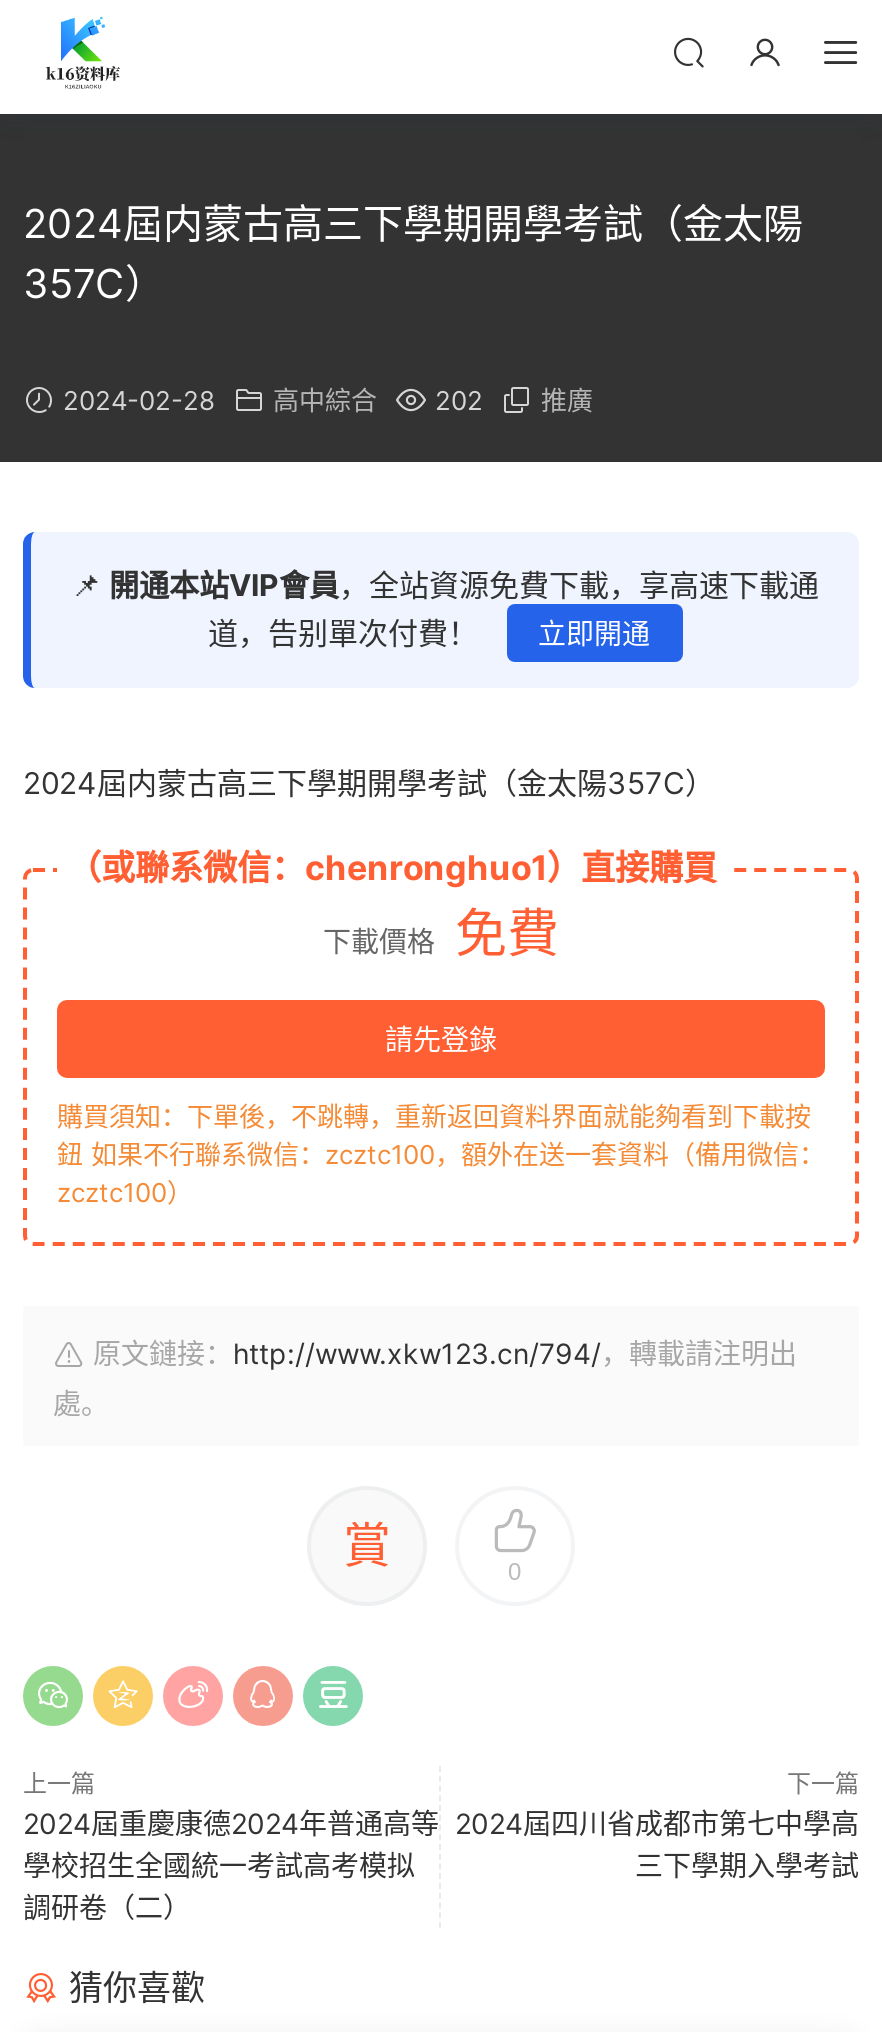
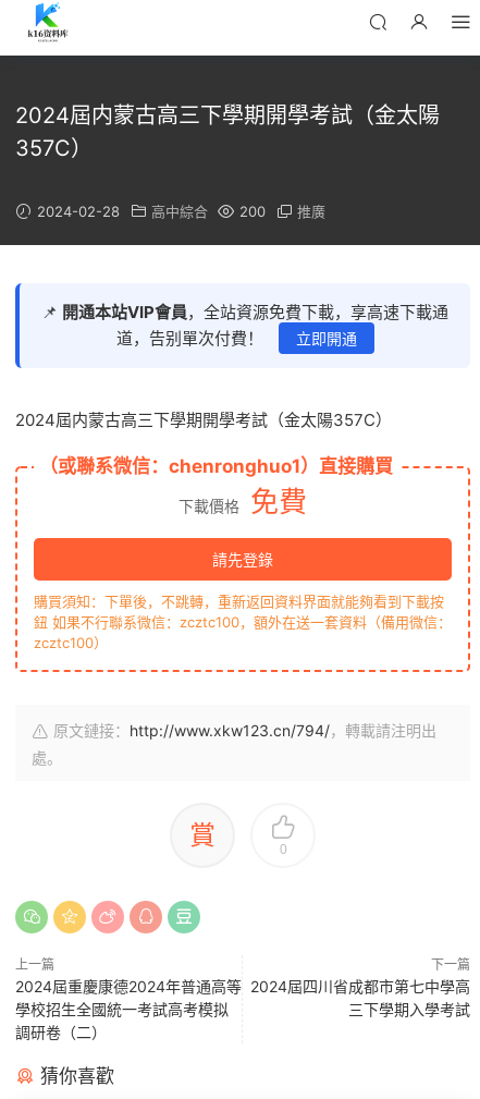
[55,384,593,416] 2024-02-28 高中綜合 202 推廣 -> [33,203,325,220] 2024-02-28 高中綜合 200 推廣

